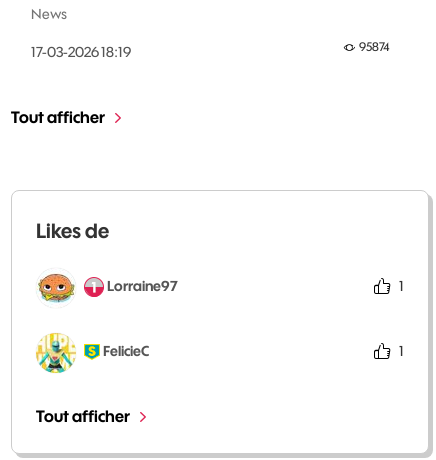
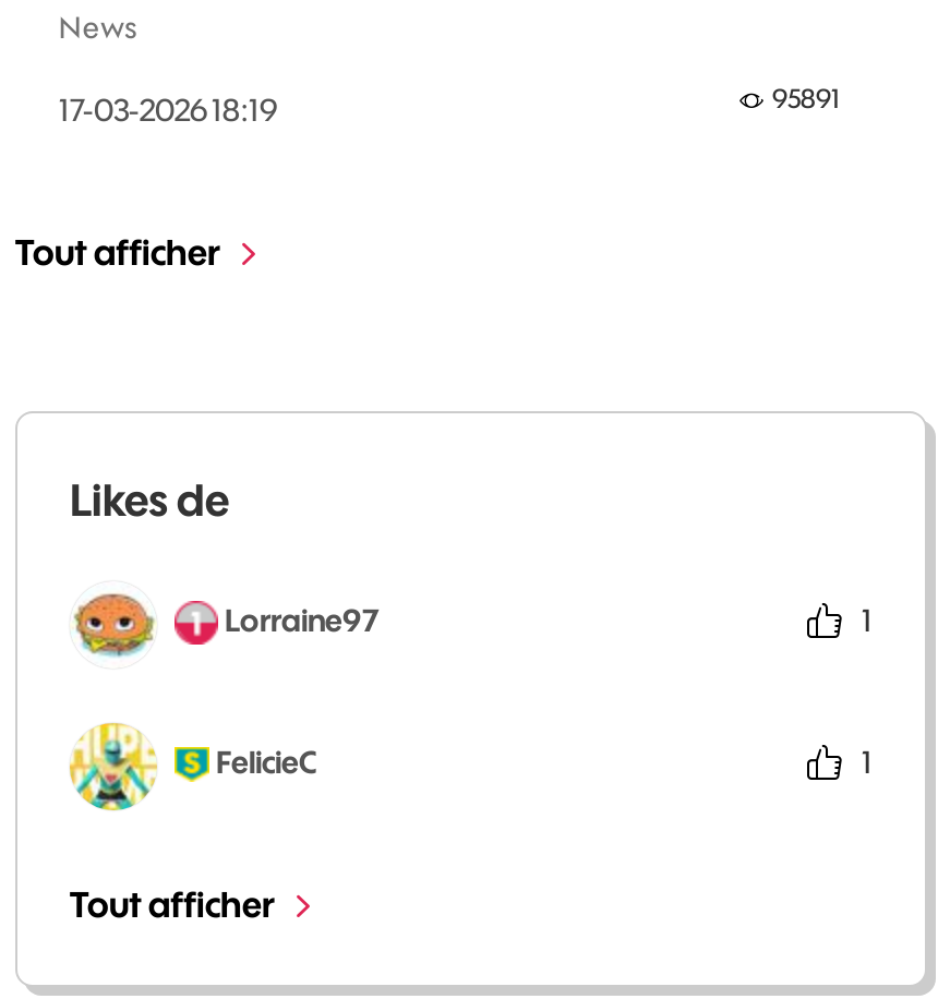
[357,39,389,54] 95874 -> [768,82,840,115] 95891

